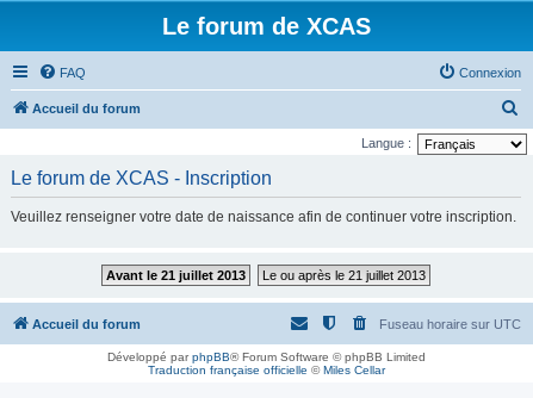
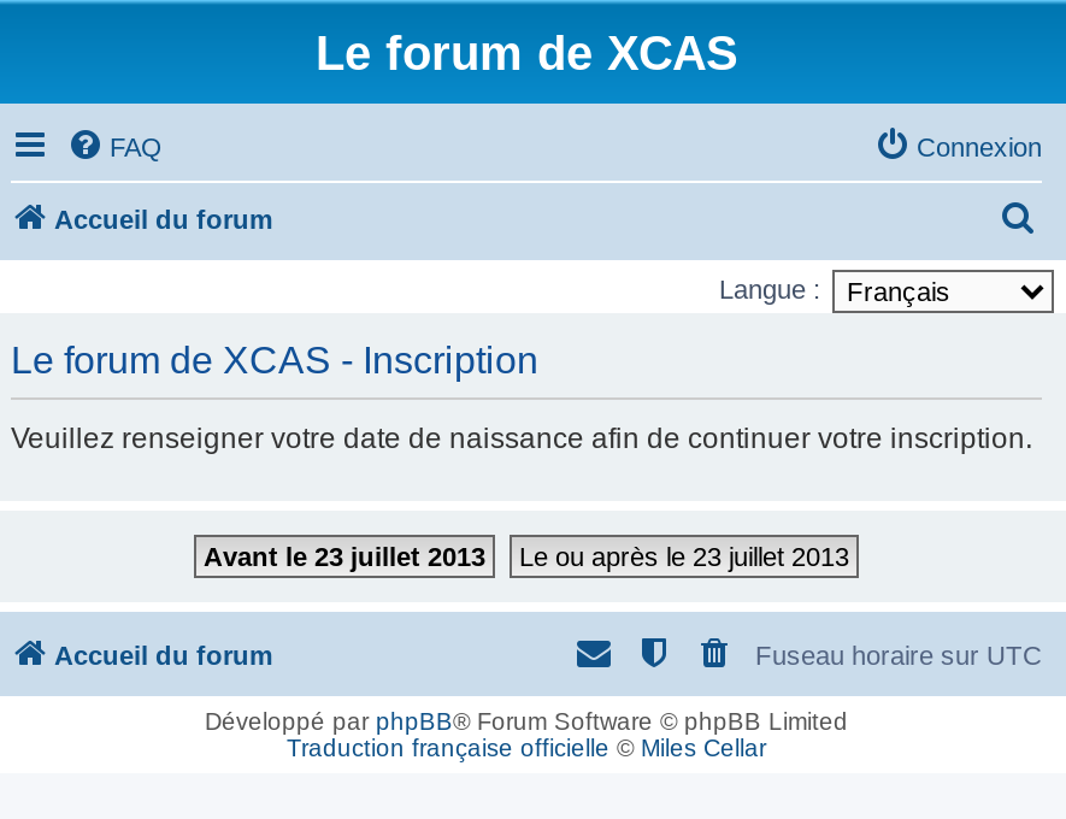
[106,268,246,282] Avant le 21 juillet 2013 -> [204,542,485,571] Avant le 23 juillet 2013
[262,268,426,282] Le ou après le 21 juillet 2013 -> [519,542,849,571] Le ou après le 23 juillet 2013

